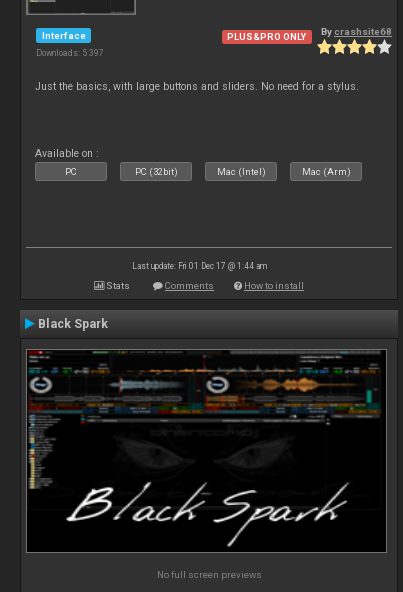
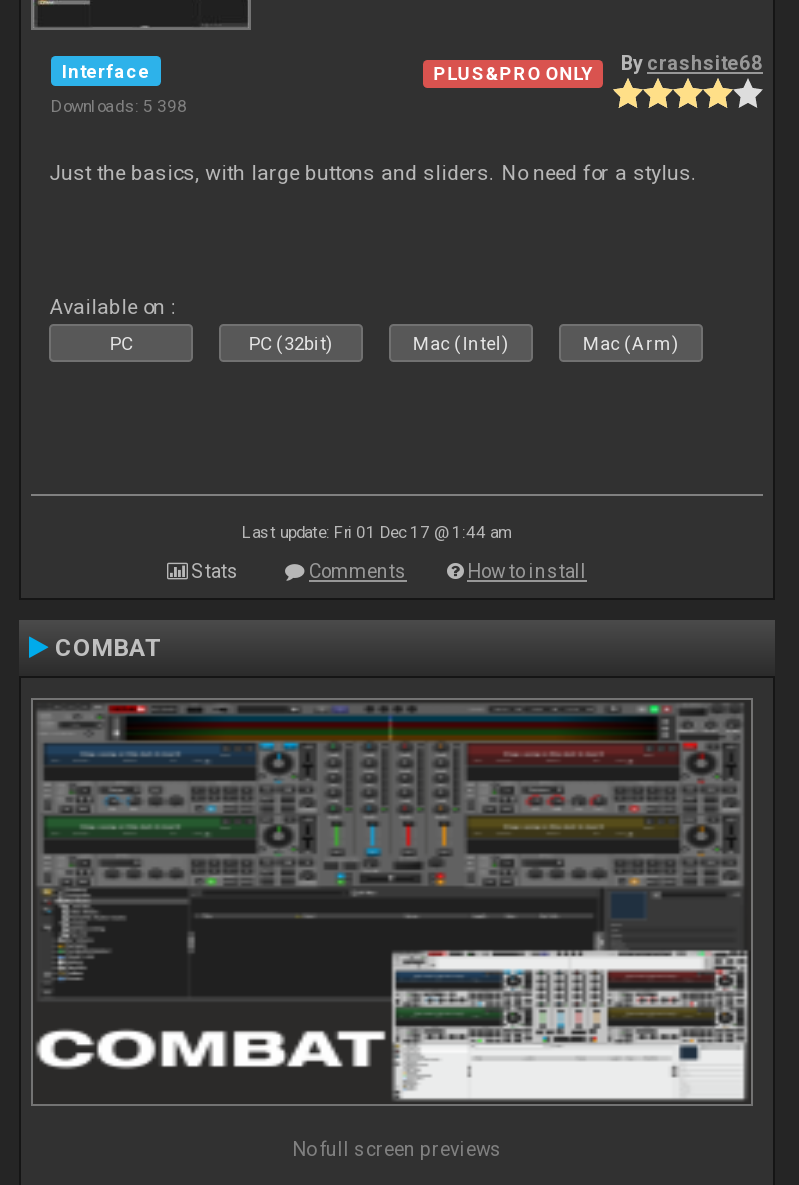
[36,48,104,58] Downloads: 5 397 -> [51,97,187,117] Downloads: 5 398
[38,317,108,331] Black Spark -> [55,634,161,662] COMBAT
[27,350,386,552] [image] -> [35,702,749,1102] [image]

